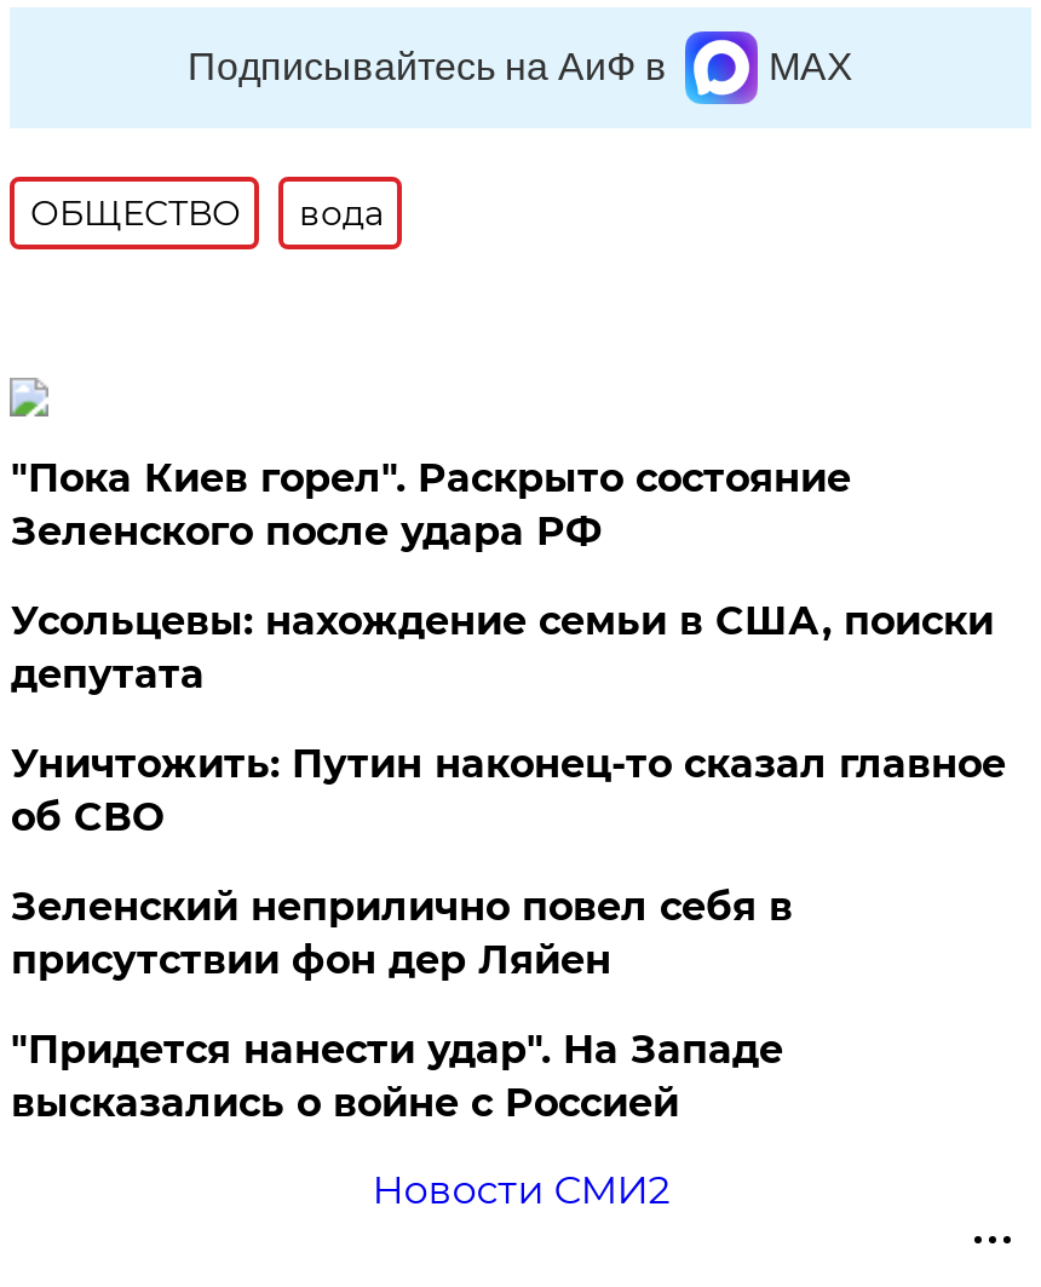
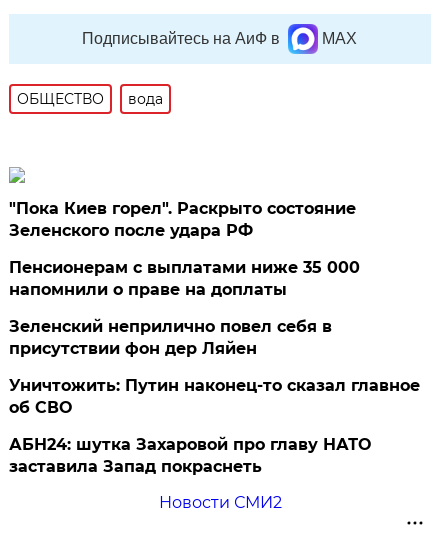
[11,598,994,697] Усольцевы: нахождение семьи в США, поиски | депутата -> [9,258,360,299] Пенсионерам с выплатами ниже 35 000 | напомнили о праве на доплаты
moved [11,741,1006,840] -> [9,376,420,417]: Уничтожить: Путин наконец-то сказал главное | об СВО
moved [11,884,793,983] -> [9,317,332,358]: Зеленский неприлично повел cебя в | присутствии фон дер Ляйен
[11,1027,783,1126] "Придется нанести удар". На Западе | высказались о войне с Россией -> [9,435,371,476] АБН24: шутка Захаровой про главу НАТО | заставила Запад покраснеть

